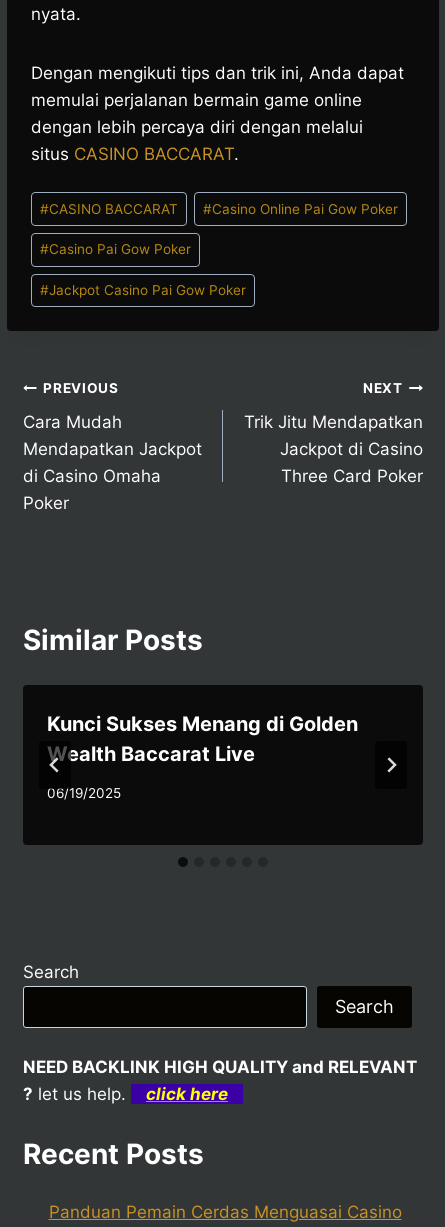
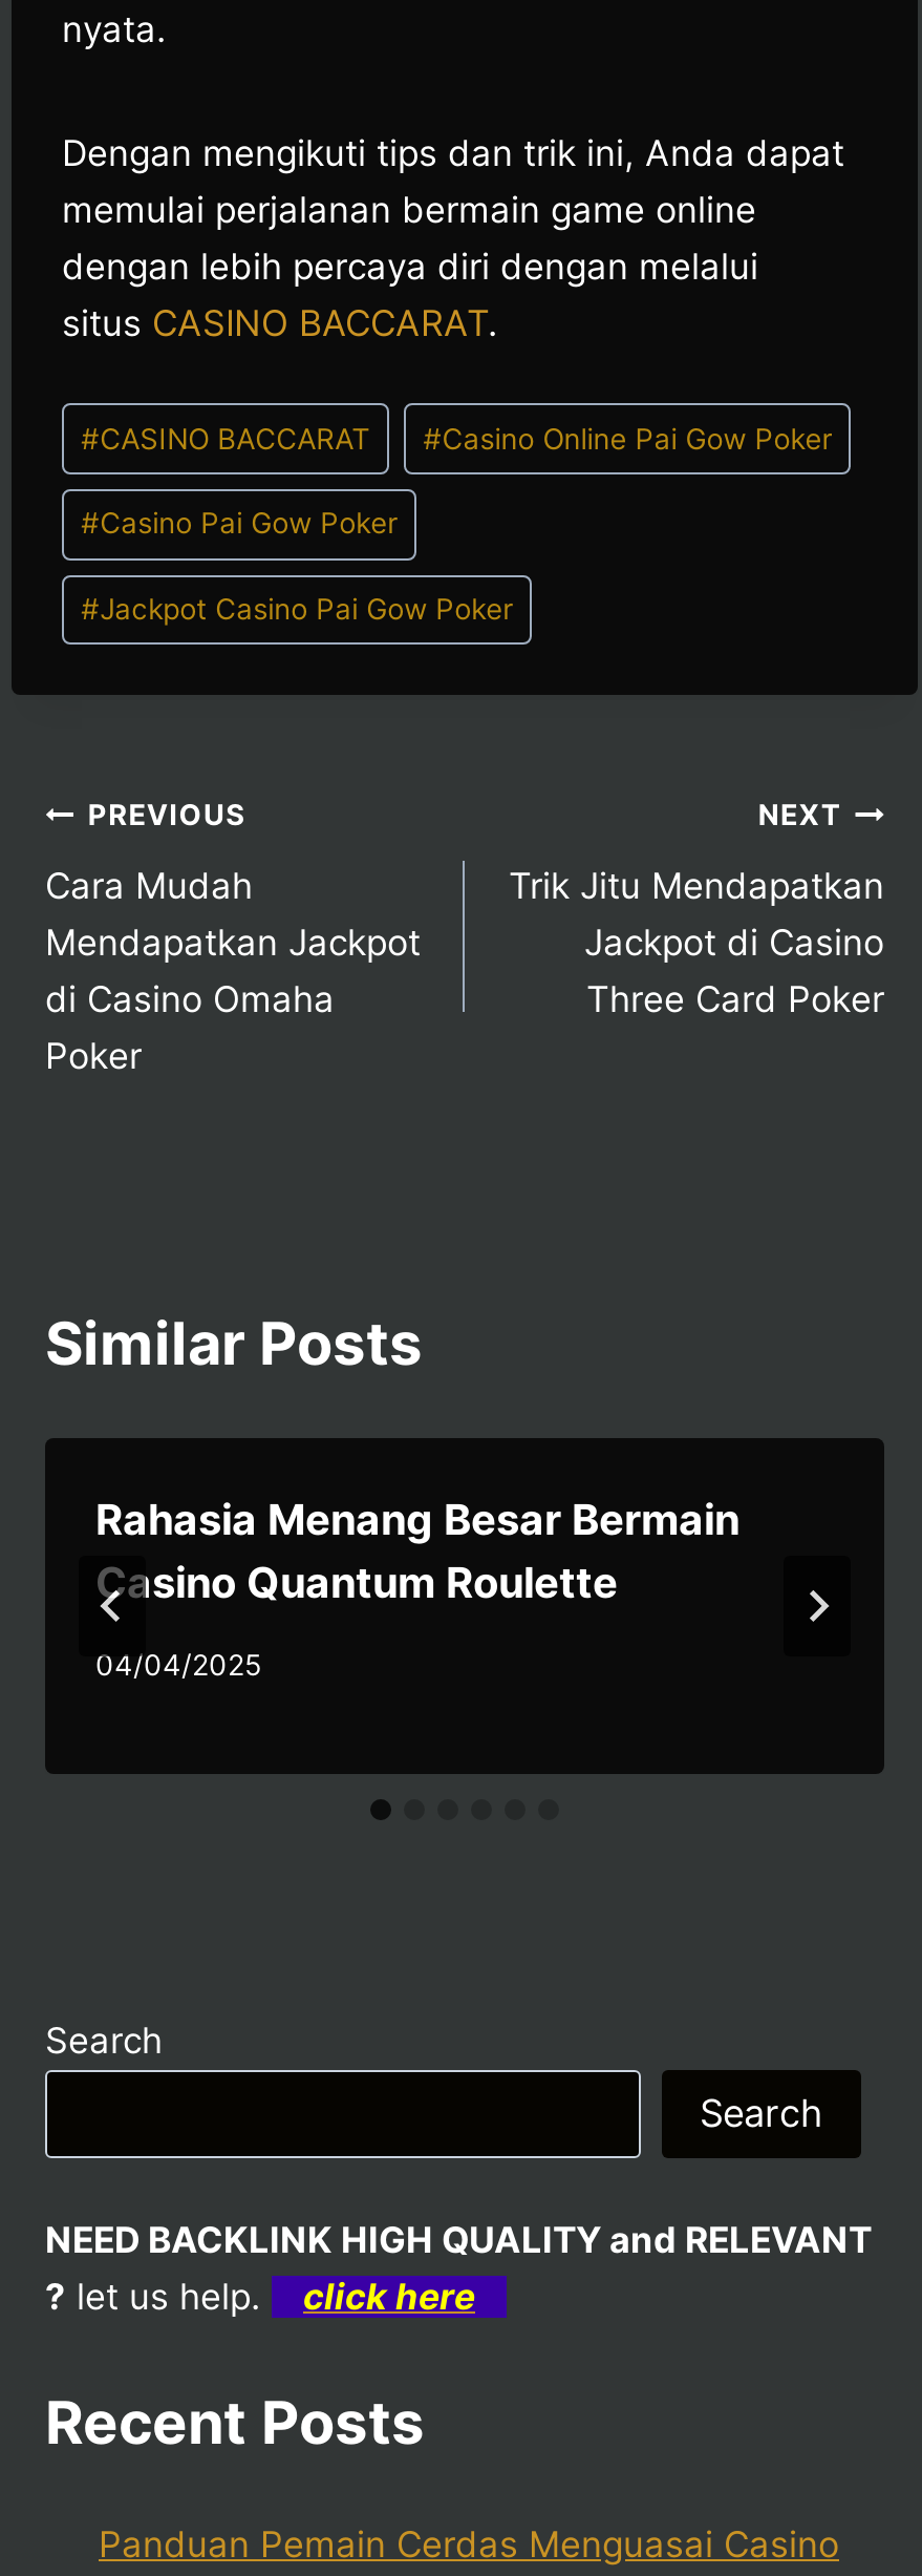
[47,712,358,766] Kunci Sukses Menang di Golden | Wealth Baccarat Live -> [95,1496,739,1609] Rahasia Menang Besar Bermain | Casino Quantum Roulette
[47,785,121,801] 06/19/2025 -> [95,1648,261,1682] 04/04/2025

